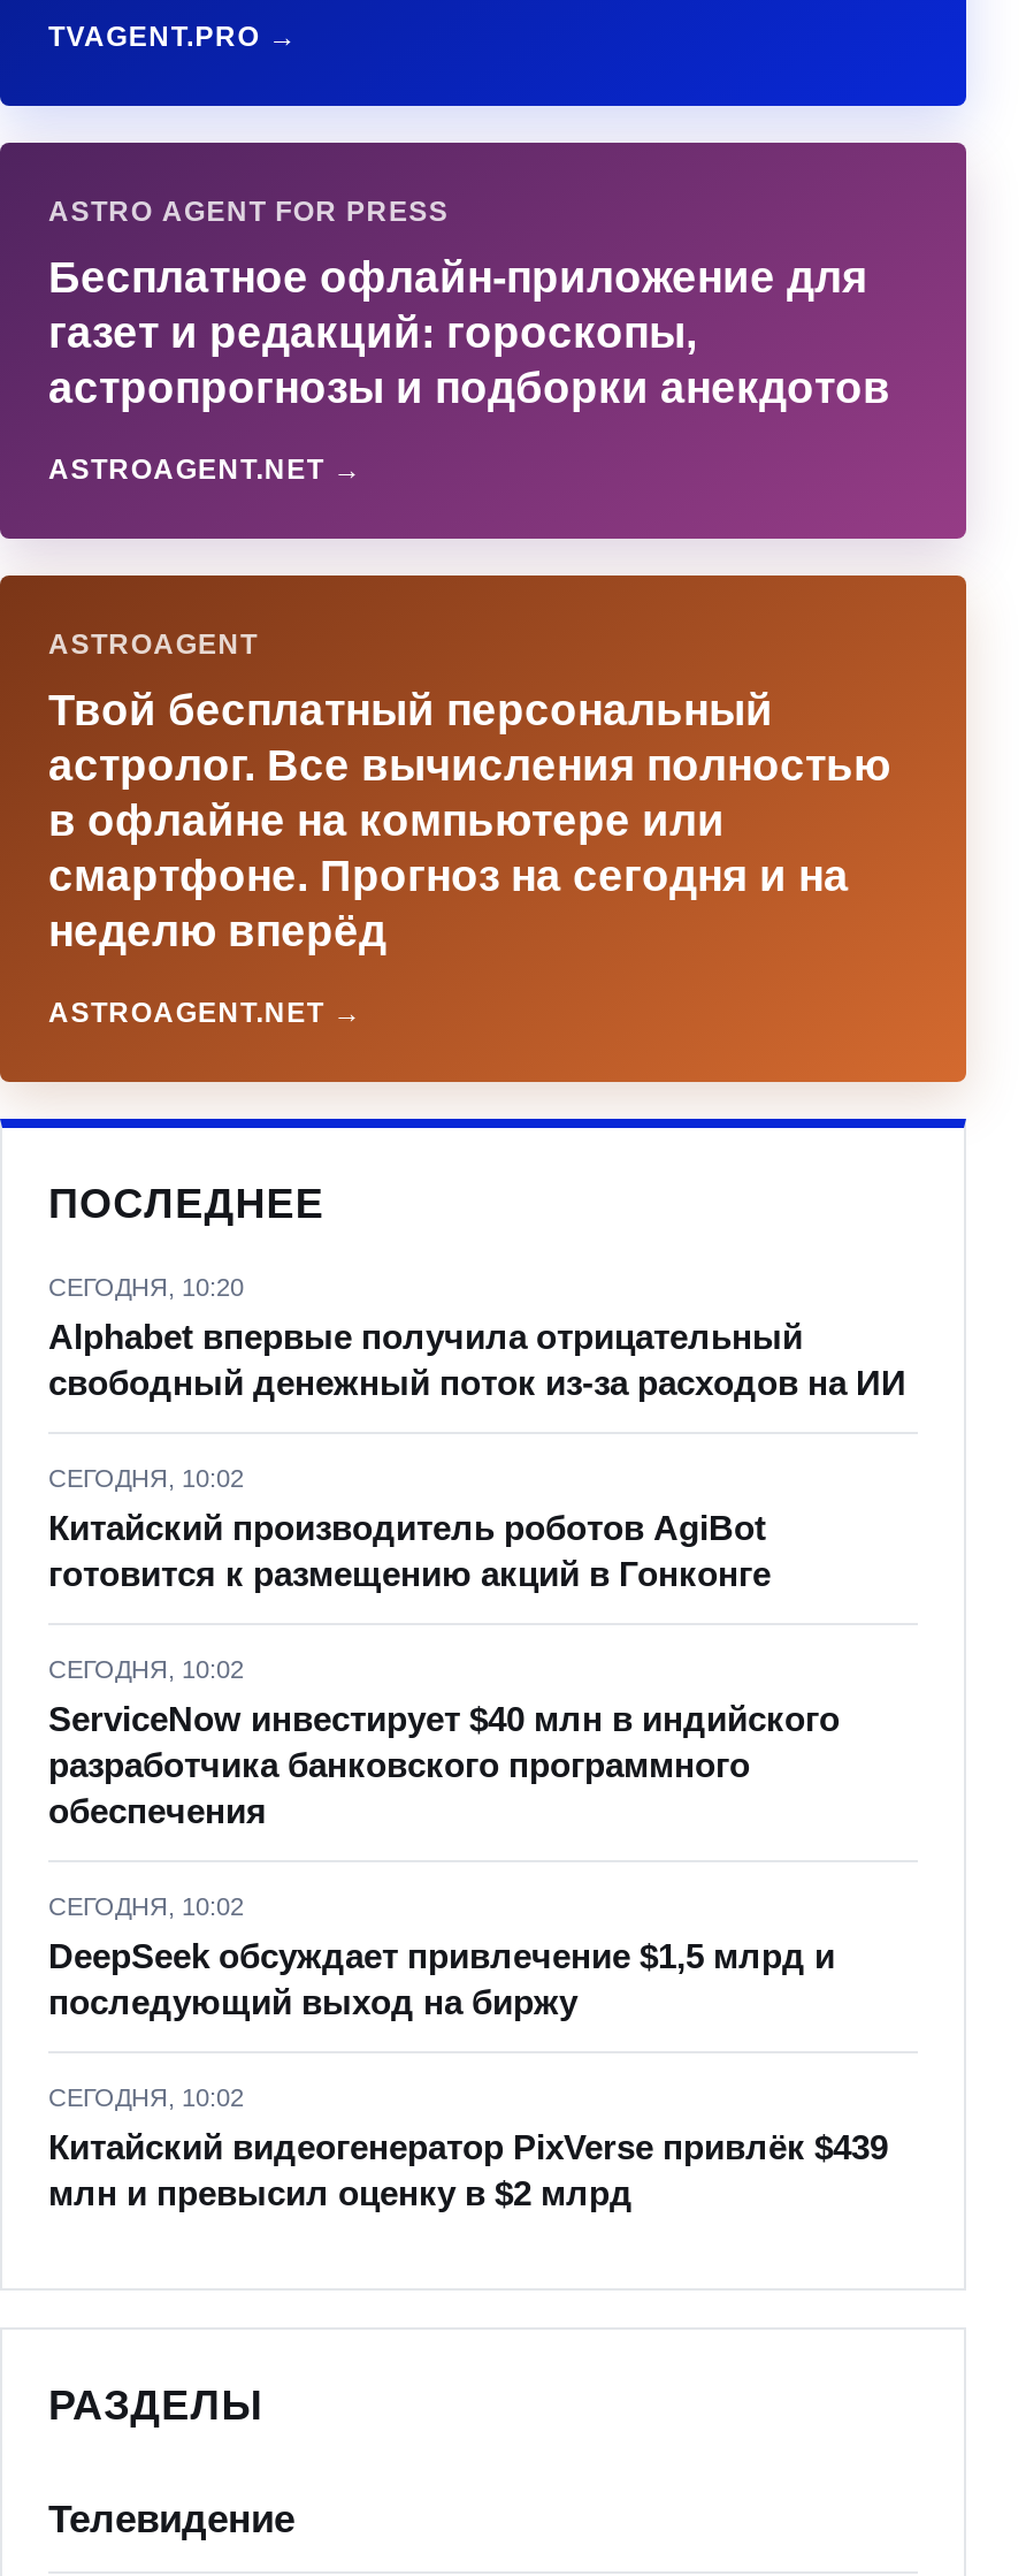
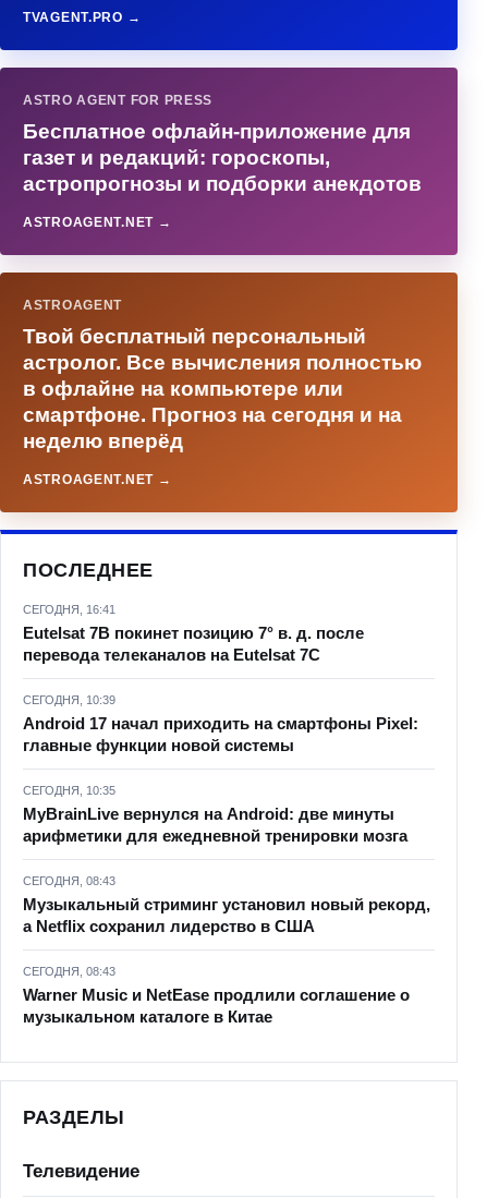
[48,1273,906,1402] СЕГОДНЯ, 10:20 | Alphabet впервые получила отрицательный | свободный денежный поток из-за расходов на ИИ -> [23,603,364,664] СЕГОДНЯ, 16:41 | Eutelsat 7B покинет позицию 7° в. д. после | перевода телеканалов на Eutelsat 7C
[48,1464,771,1593] СЕГОДНЯ, 10:02 | Китайский производитель роботов AgiBot | готовится к размещению акций в Гонконге -> [23,693,418,754] СЕГОДНЯ, 10:39 | Android 17 начал приходить на смартфоны Pixel: | главные функции новой системы
[48,1655,840,1830] СЕГОДНЯ, 10:02 | ServiceNow инвестирует $40 млн в индийского | разработчика банковского программного | обеспечения -> [23,784,407,845] СЕГОДНЯ, 10:35 | MyBrainLive вернулся на Android: две минуты | арифметики для ежедневной тренировки мозга
[48,1892,835,2021] СЕГОДНЯ, 10:02 | DeepSeek обсуждает привлечение $1,5 млрд и | последующий выход на биржу -> [23,874,430,935] СЕГОДНЯ, 08:43 | Музыкальный стриминг установил новый рекорд, | а Netflix сохранил лидерство в США
[48,2083,888,2212] СЕГОДНЯ, 10:02 | Китайский видеогенератор PixVerse привлёк $439 | млн и превысил оценку в $2 млрд -> [23,965,410,1026] СЕГОДНЯ, 08:43 | Warner Music и NetEase продлили соглашение о | музыкальном каталоге в Китае

